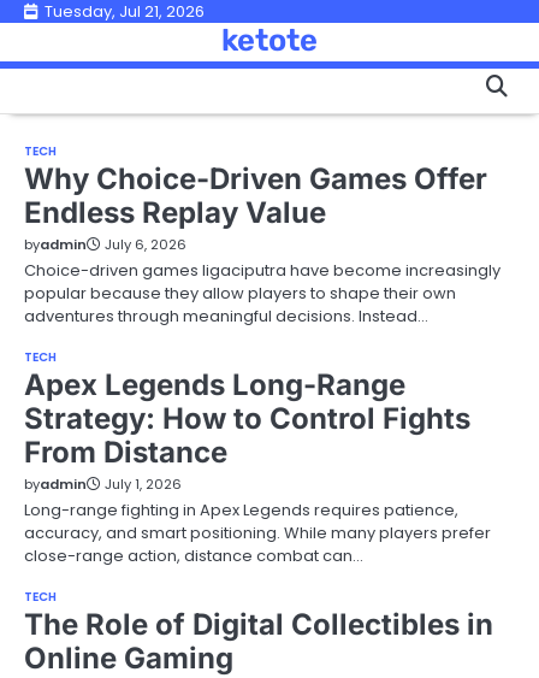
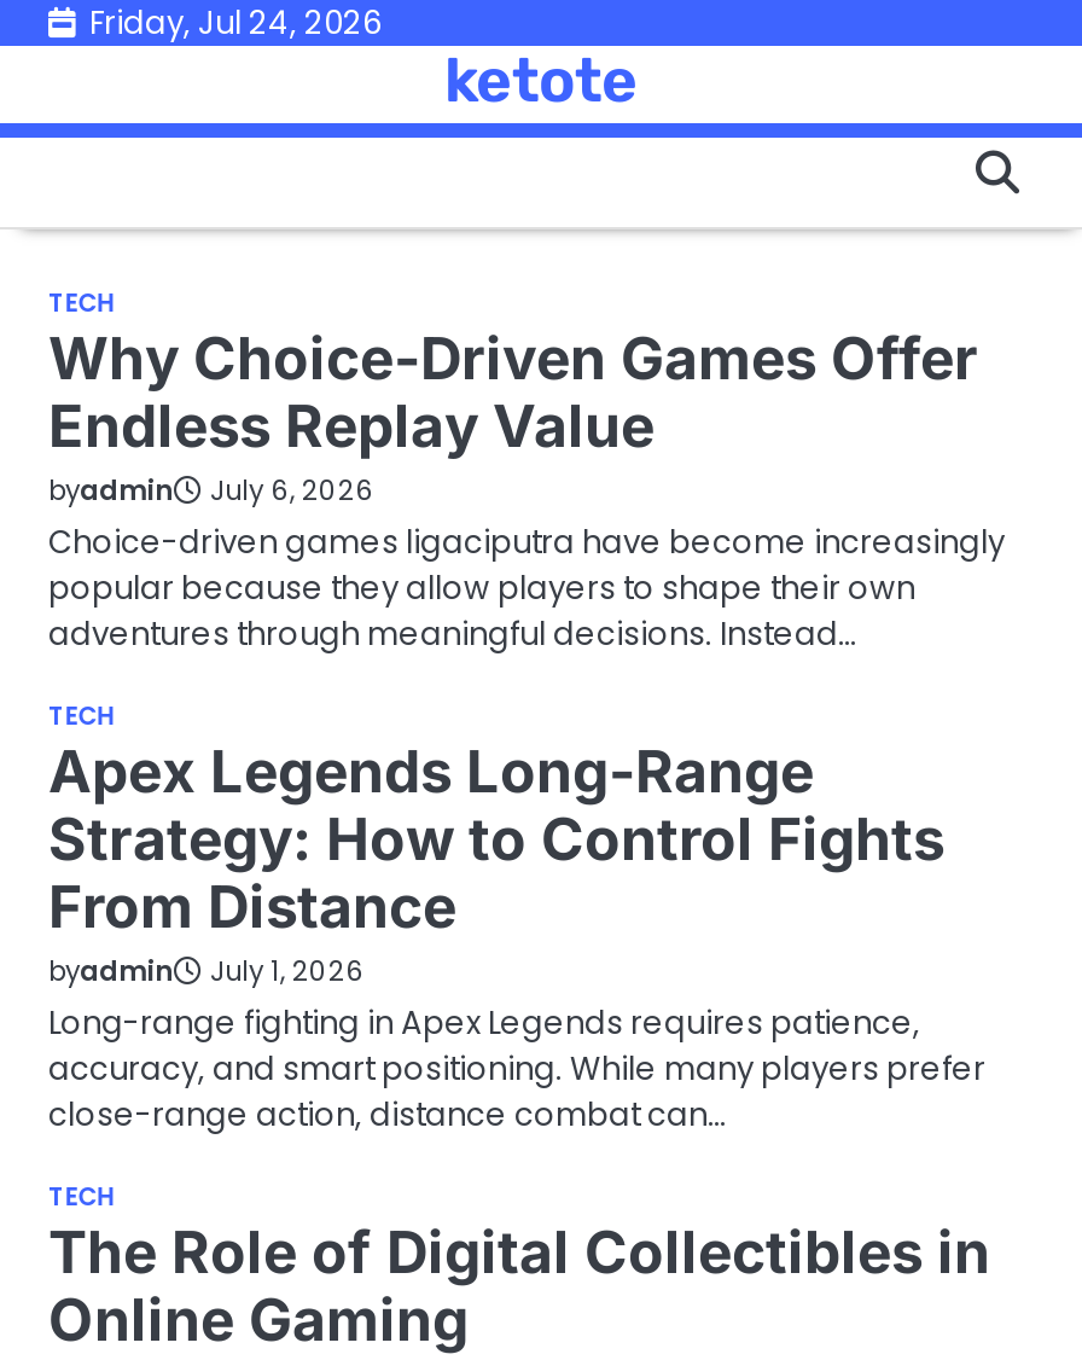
[45,0,205,23] Tuesday, Jul 21, 2026 -> [89,0,382,46] Friday, Jul 24, 2026

